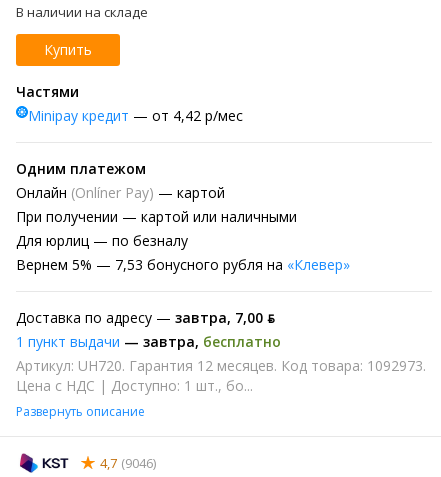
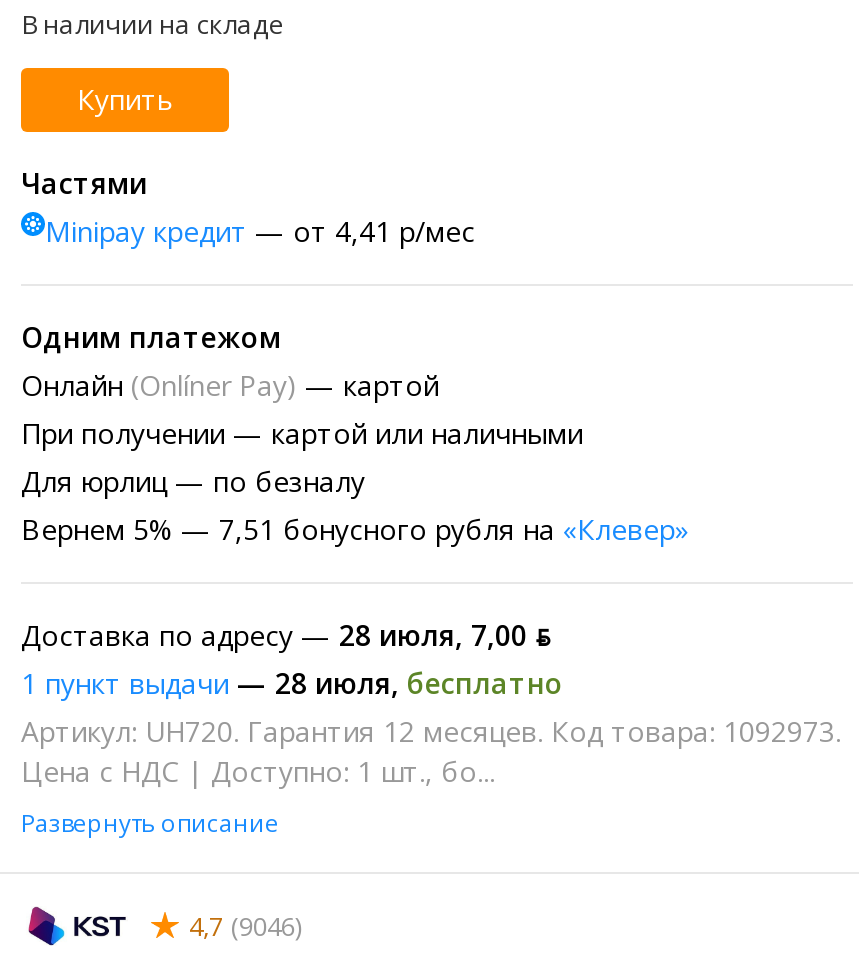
[28,106,243,125] Minipay кредит — от 4,42 р/мес -> [45,213,475,251] Minipay кредит — от 4,41 р/мес
[16,255,350,274] Вернем 5% — 7,53 бонусного рубля на «Клевер» -> [21,511,689,549] Вернем 5% — 7,51 бонусного рубля на «Клевер»
[16,308,281,351] Доставка по адресу — завтра, 7,00 ƃ | 1 пункт выдачи — завтра, бесплатно -> [21,617,563,703] Доставка по адресу — 28 июля, 7,00 ƃ | 1 пункт выдачи — 28 июля, бесплатно

